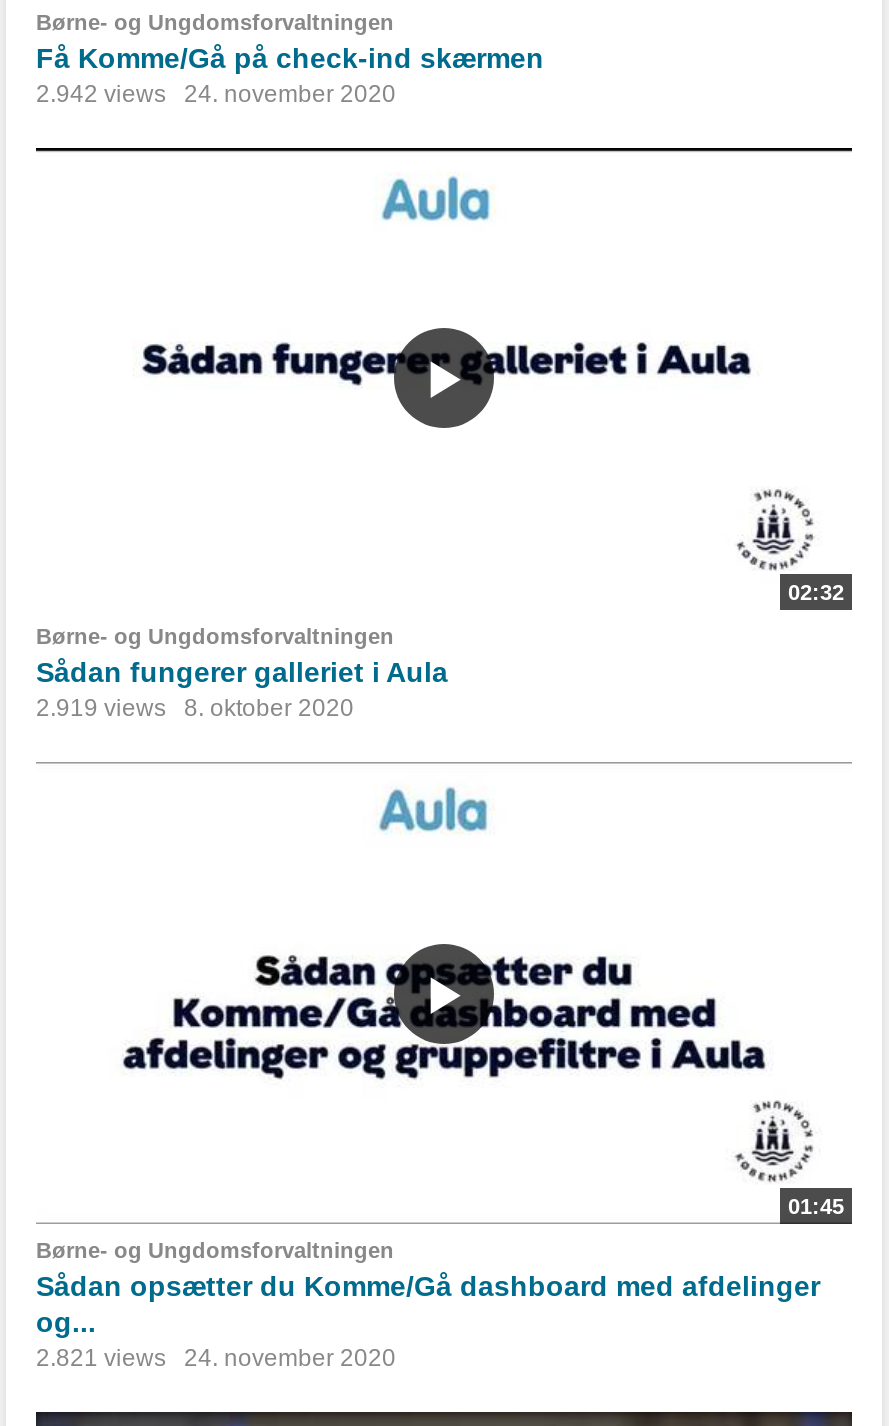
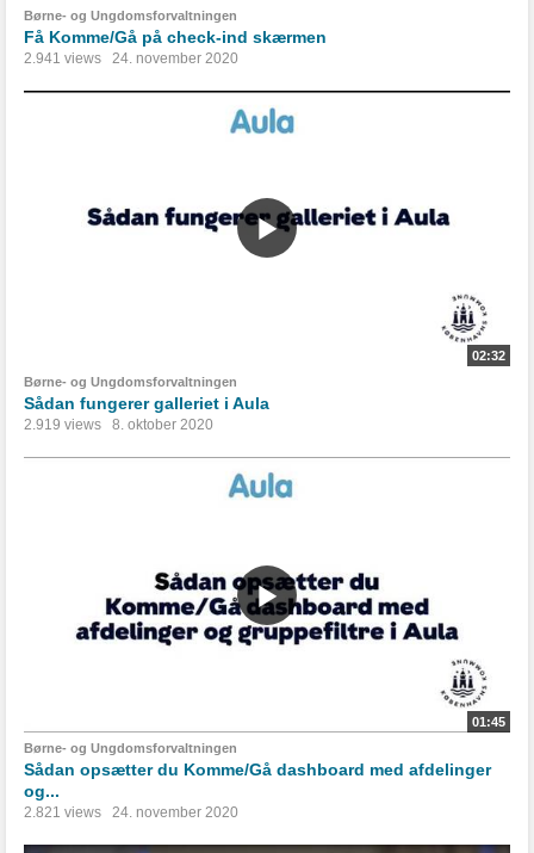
[36,79,396,107] 2.942 views 24. november 2020 -> [24,50,238,66] 2.941 views 24. november 2020

